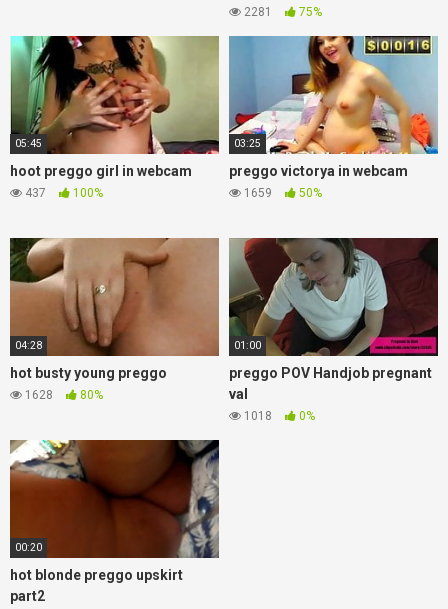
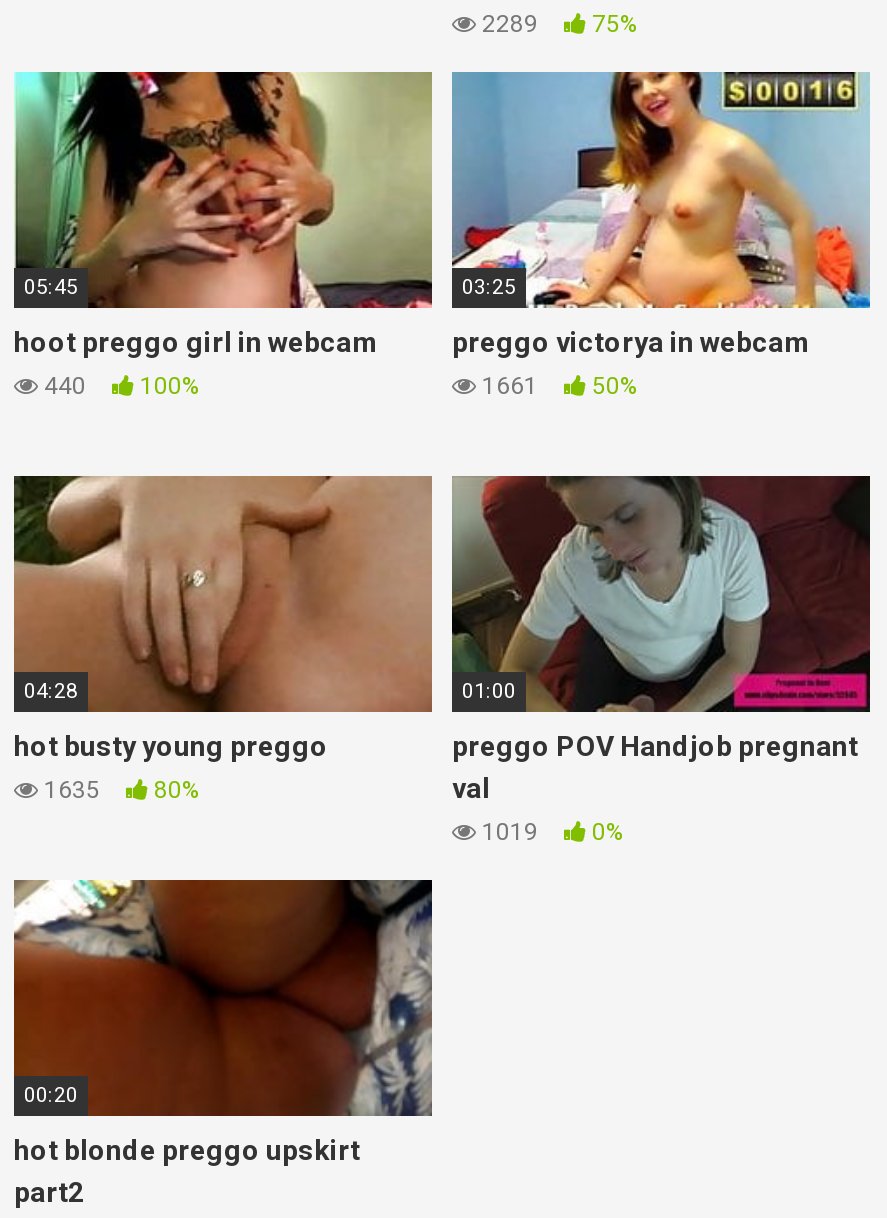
[241,5,322,19] 2281 75% -> [476,10,638,38] 2289 75%
[22,186,103,200] 437 100% -> [38,372,200,400] 440 100%
[241,186,322,200] 1659 50% -> [476,372,638,400] 1661 50%
[22,388,103,402] 1628 80% -> [38,776,200,804] 1635 80%
[241,409,315,423] 1018 0% -> [476,818,624,846] 1019 0%

